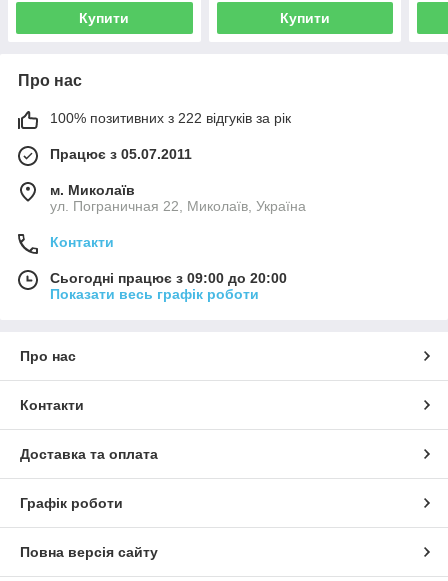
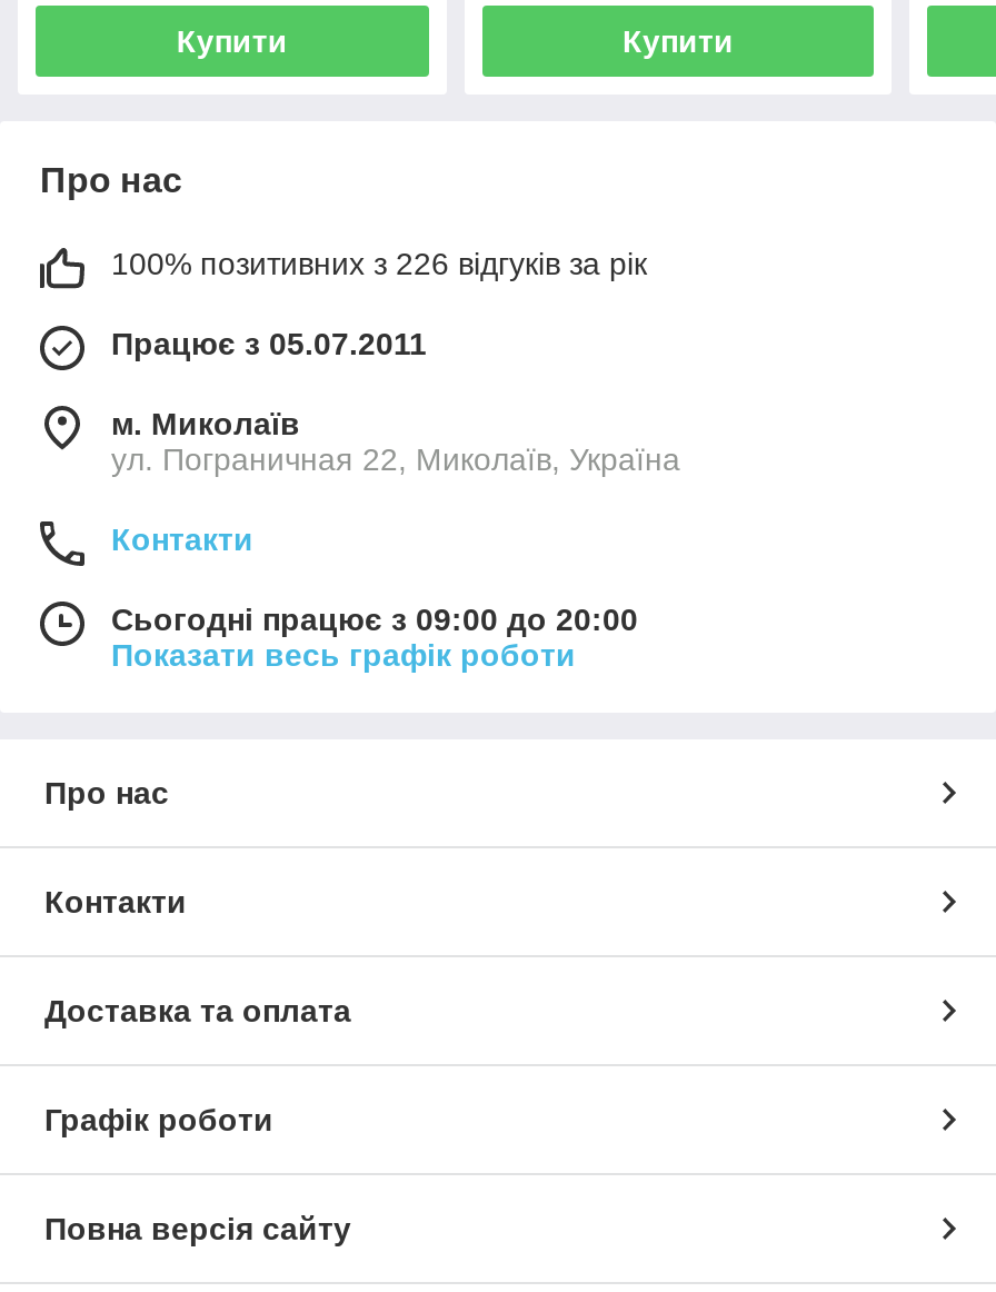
[50,110,291,126] 100% позитивних з 222 відгуків за рік -> [111,245,647,281] 100% позитивних з 226 відгуків за рік

